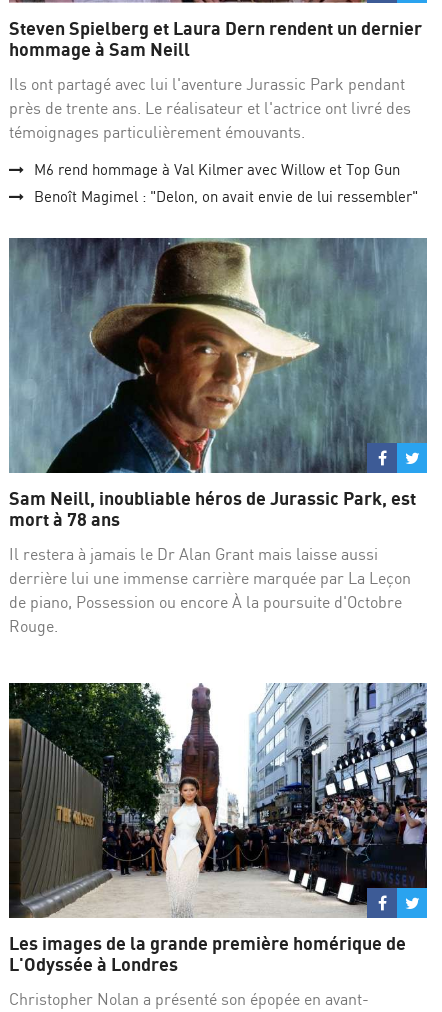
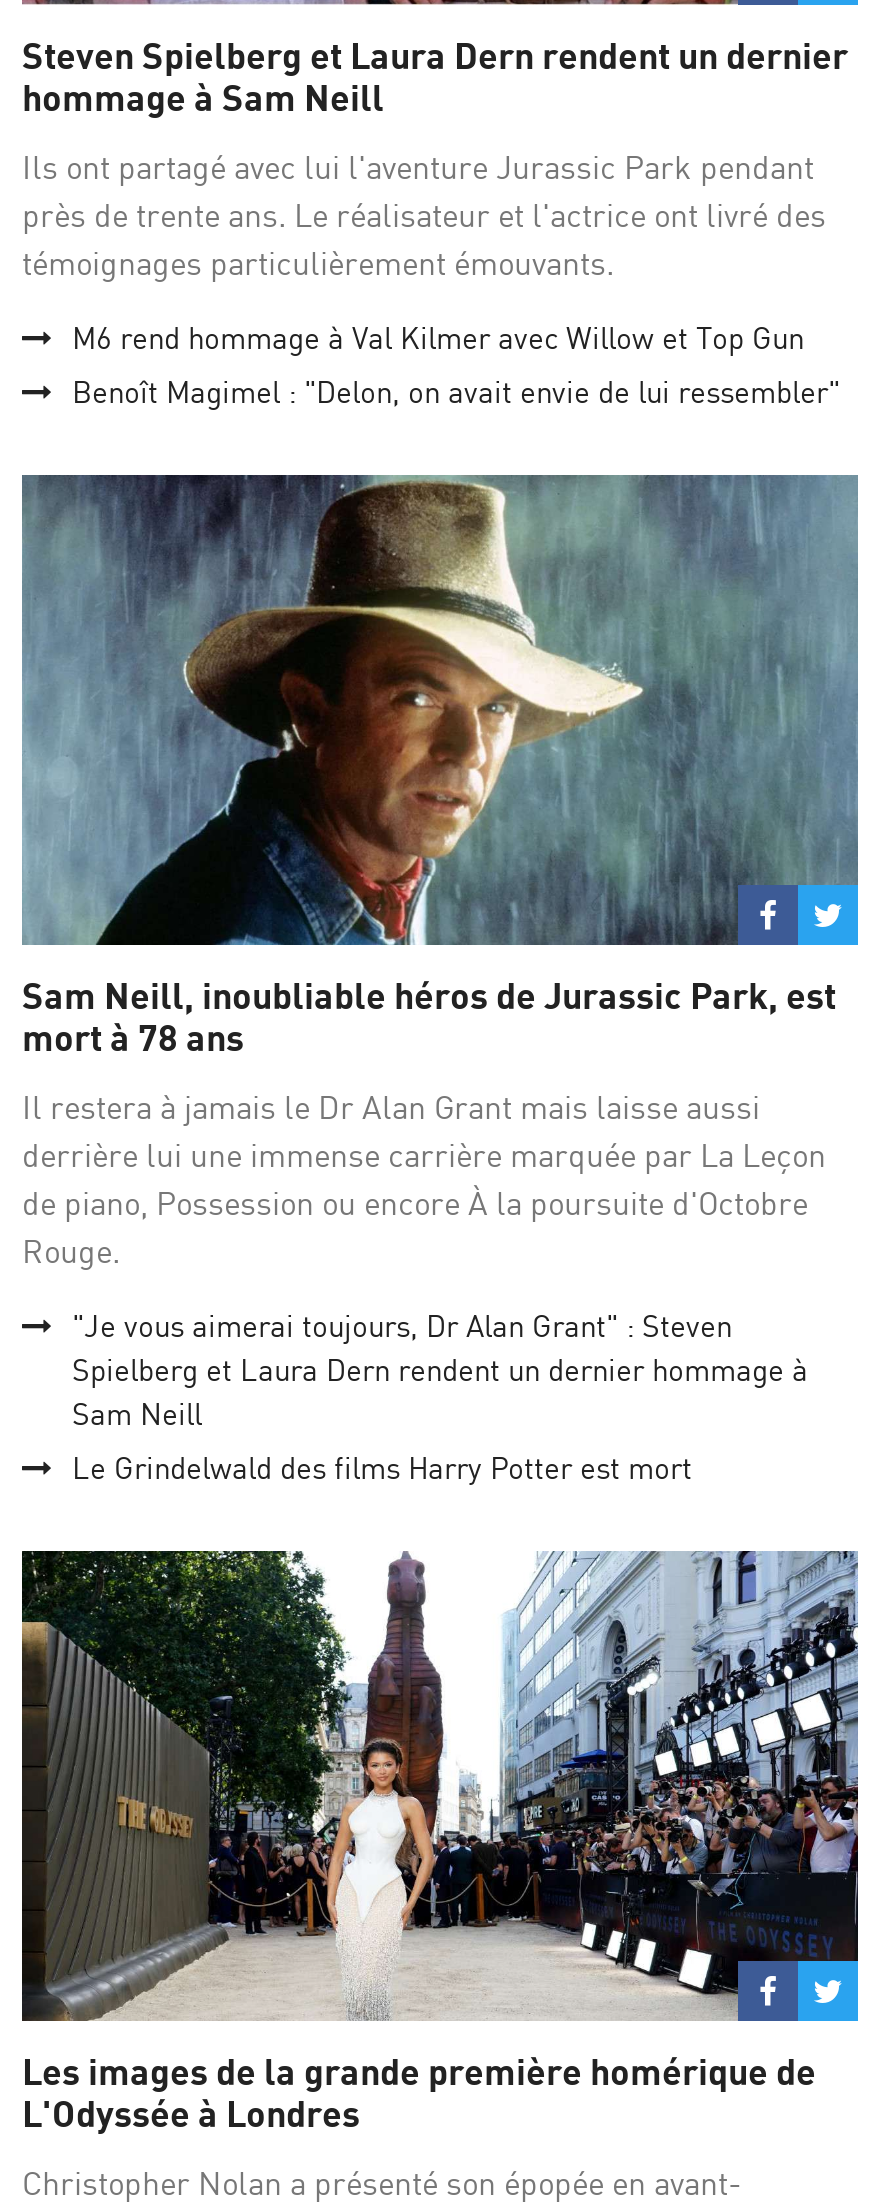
none -> [72,1308,808,1488] "Je vous aimerai toujours, Dr Alan Grant" : Steven | Spielberg et Laura Dern rendent un dernier hommage à | Sam Neill | Le Grindelwald des films Harry Potter est mort

